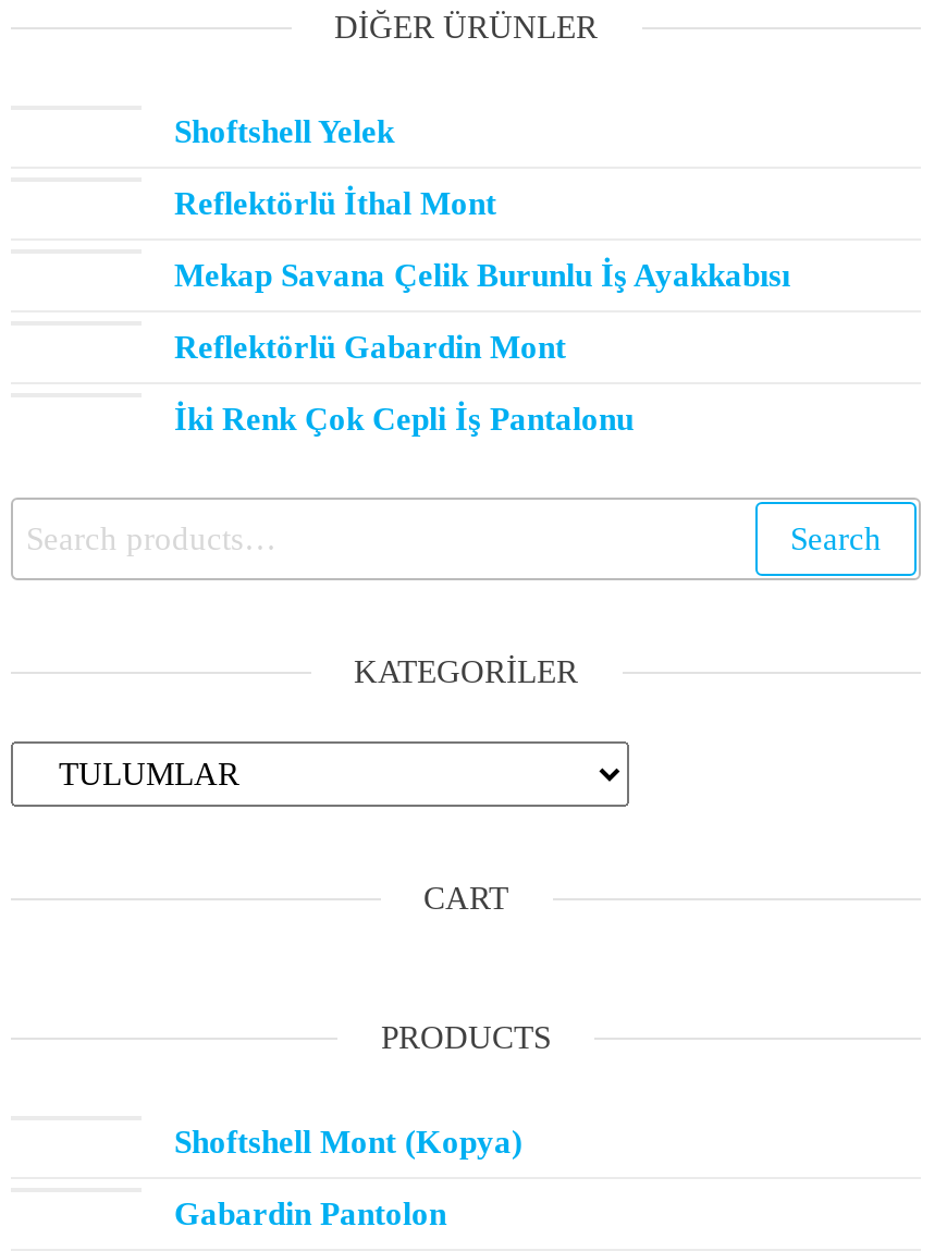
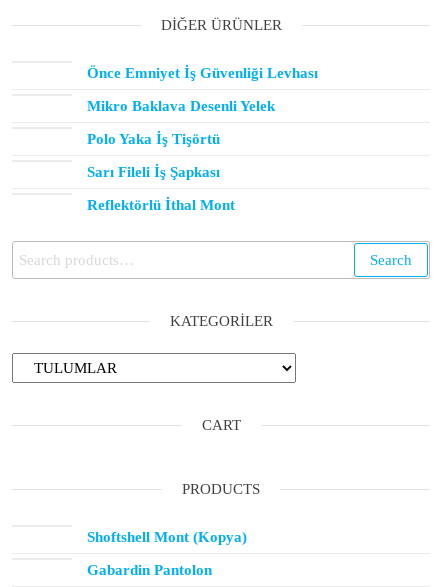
[174,114,394,149] Shoftshell Yelek -> [87,65,318,180] Önce Emniyet İş Güvenliği Levhası | Mikro Baklava Desenli Yelek | Polo Yaka İş Tişörtü | Sarı Fileli İş Şapkası
moved [174,186,496,221] -> [87,197,235,213]: Reflektörlü İthal Mont
[174,258,790,437] Mekap Savana Çelik Burunlu İş Ayakkabısı | Reflektörlü Gabardin Mont | İki Renk Çok Cepli İş Pantalonu -> none

